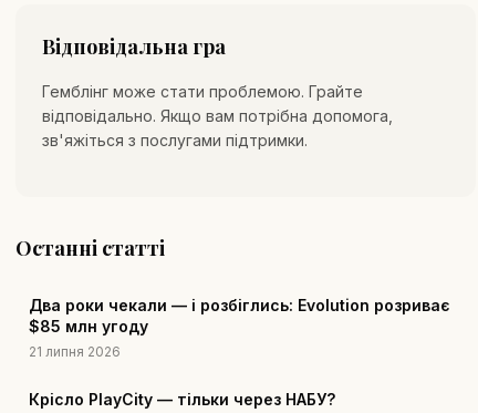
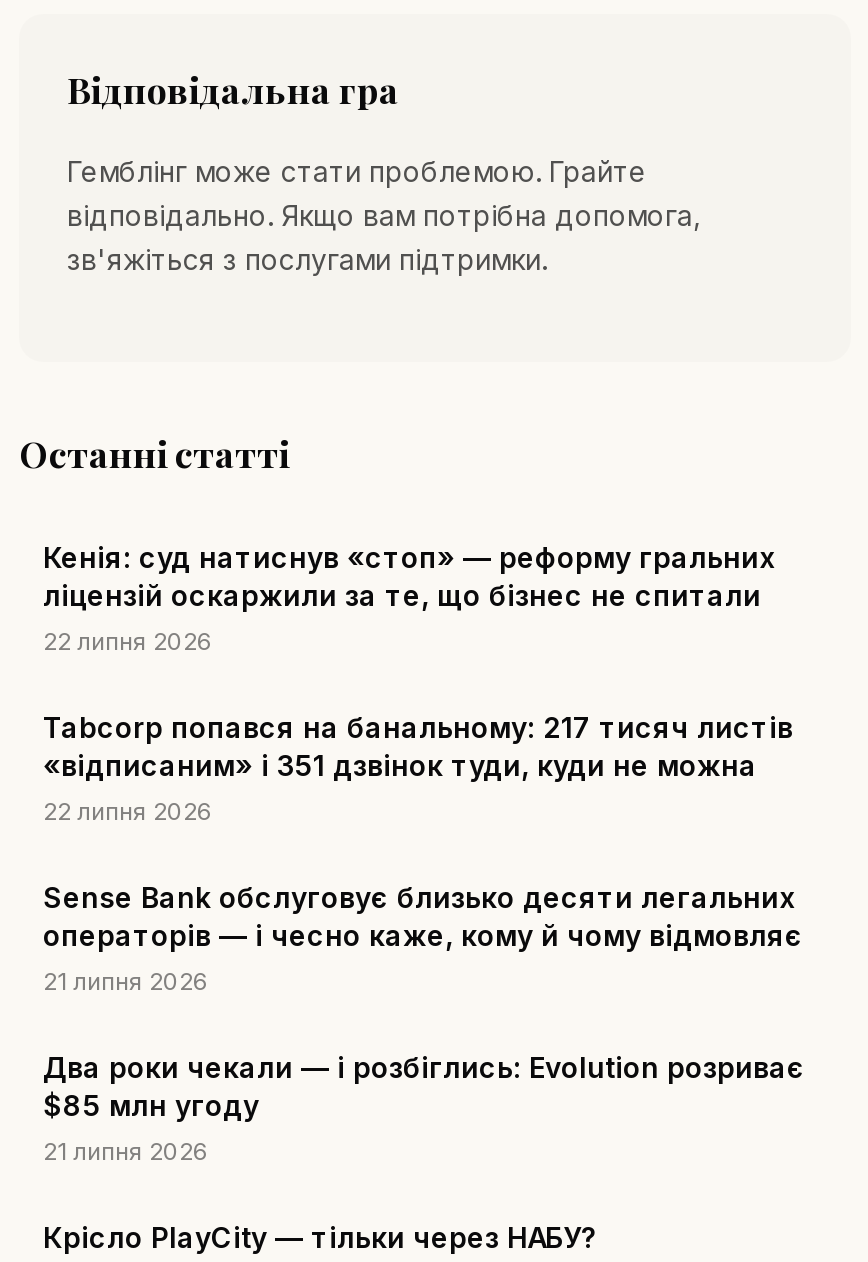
none -> [43,541,803,997] Кенія: суд натиснув «стоп» — реформу гральних | ліцензій оскаржили за те, що бізнес не спитали | 22 липня 2026 | Tabcorp попався на банальному: 217 тисяч листів | «відписаним» і 351 дзвінок туди, куди не можна | 22 липня 2026 | Sense Bank обслуговує близько десяти легальних | операторів — і чесно каже, кому й чому відмовляє | 21 липня 2026

